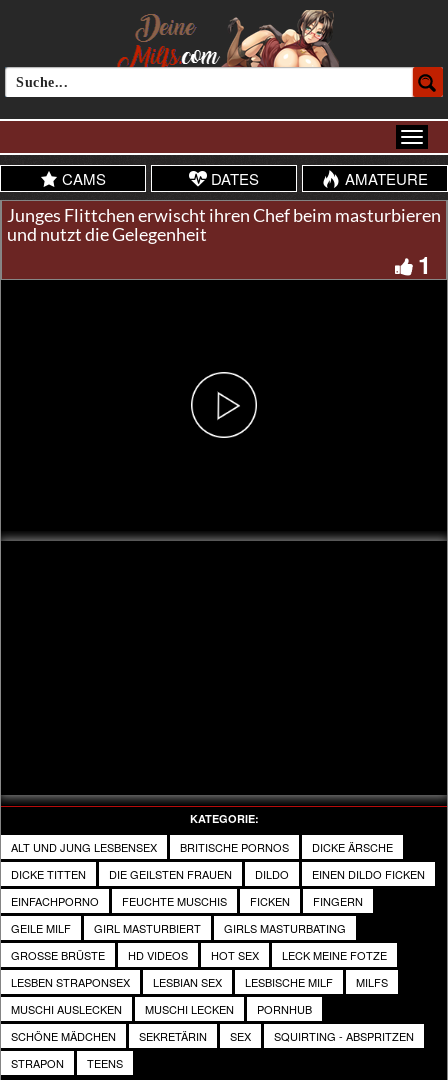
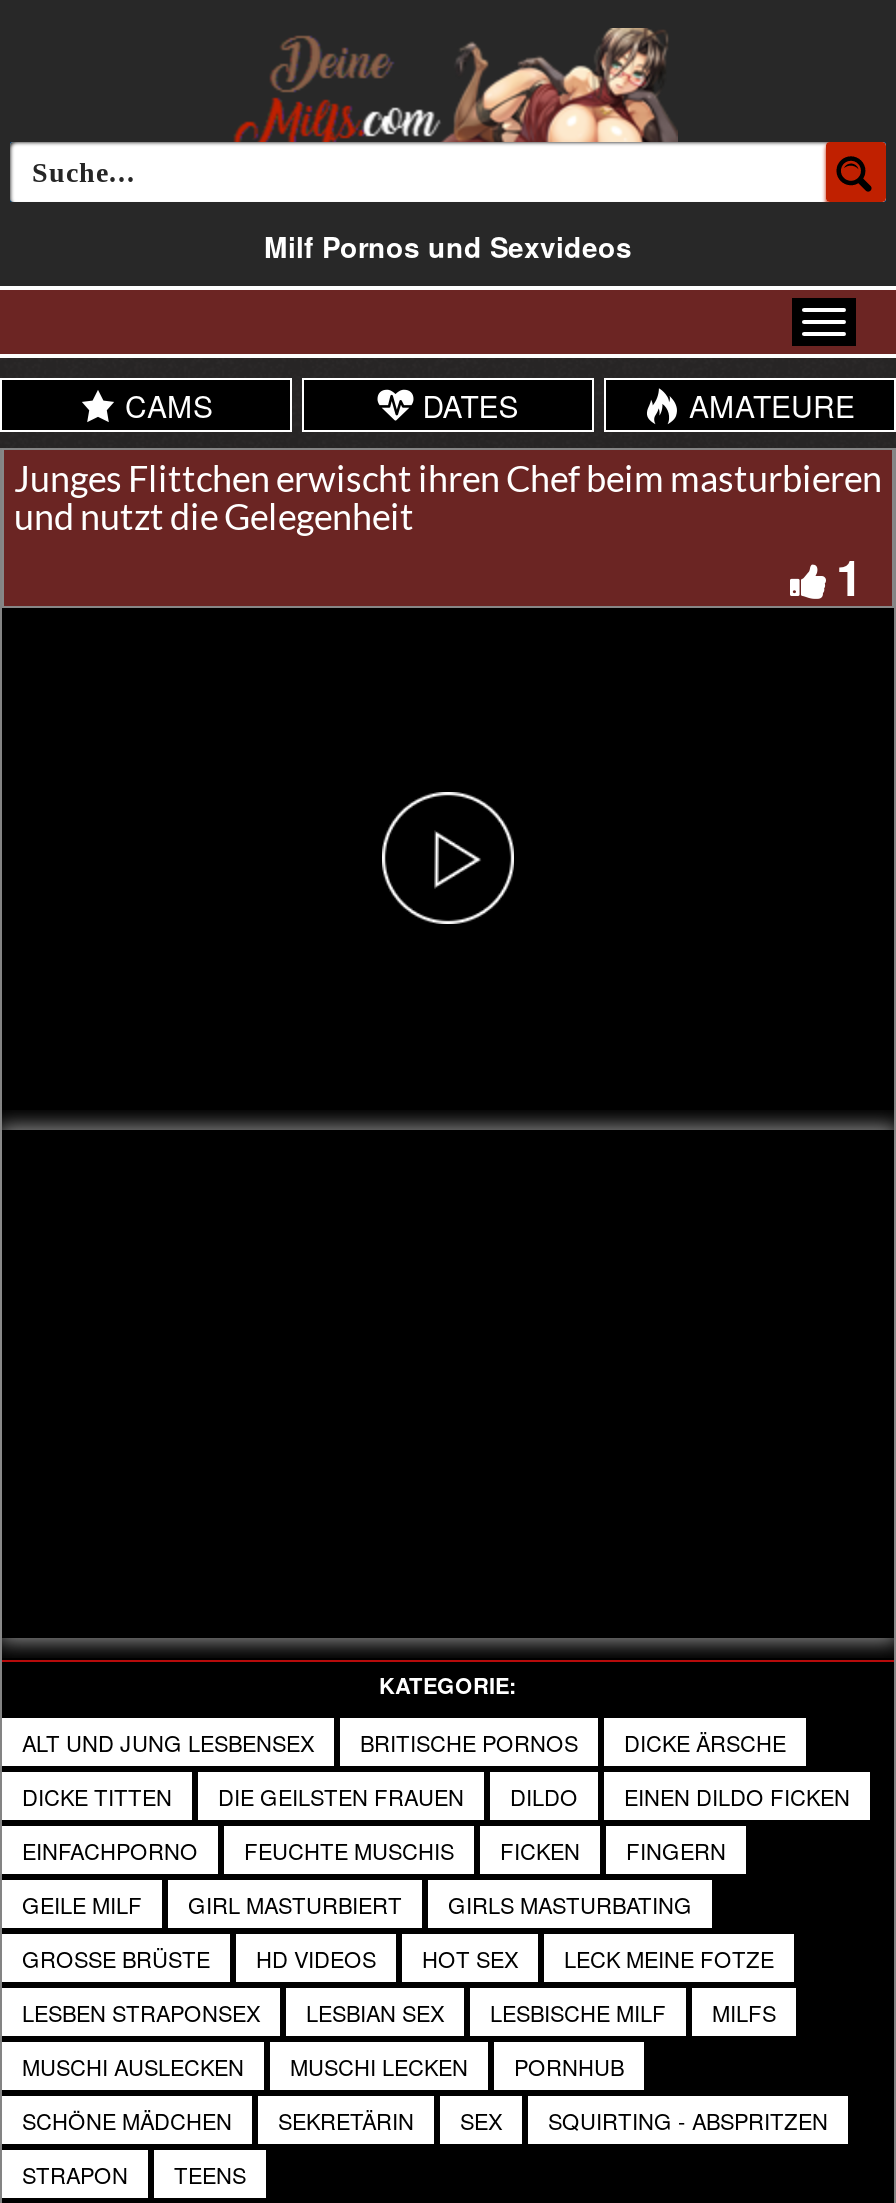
none -> [264,226,632,266] Milf Pornos und Sexvideos

